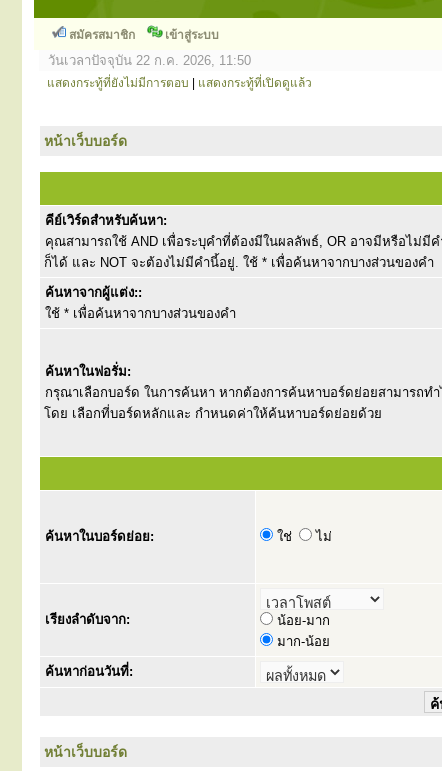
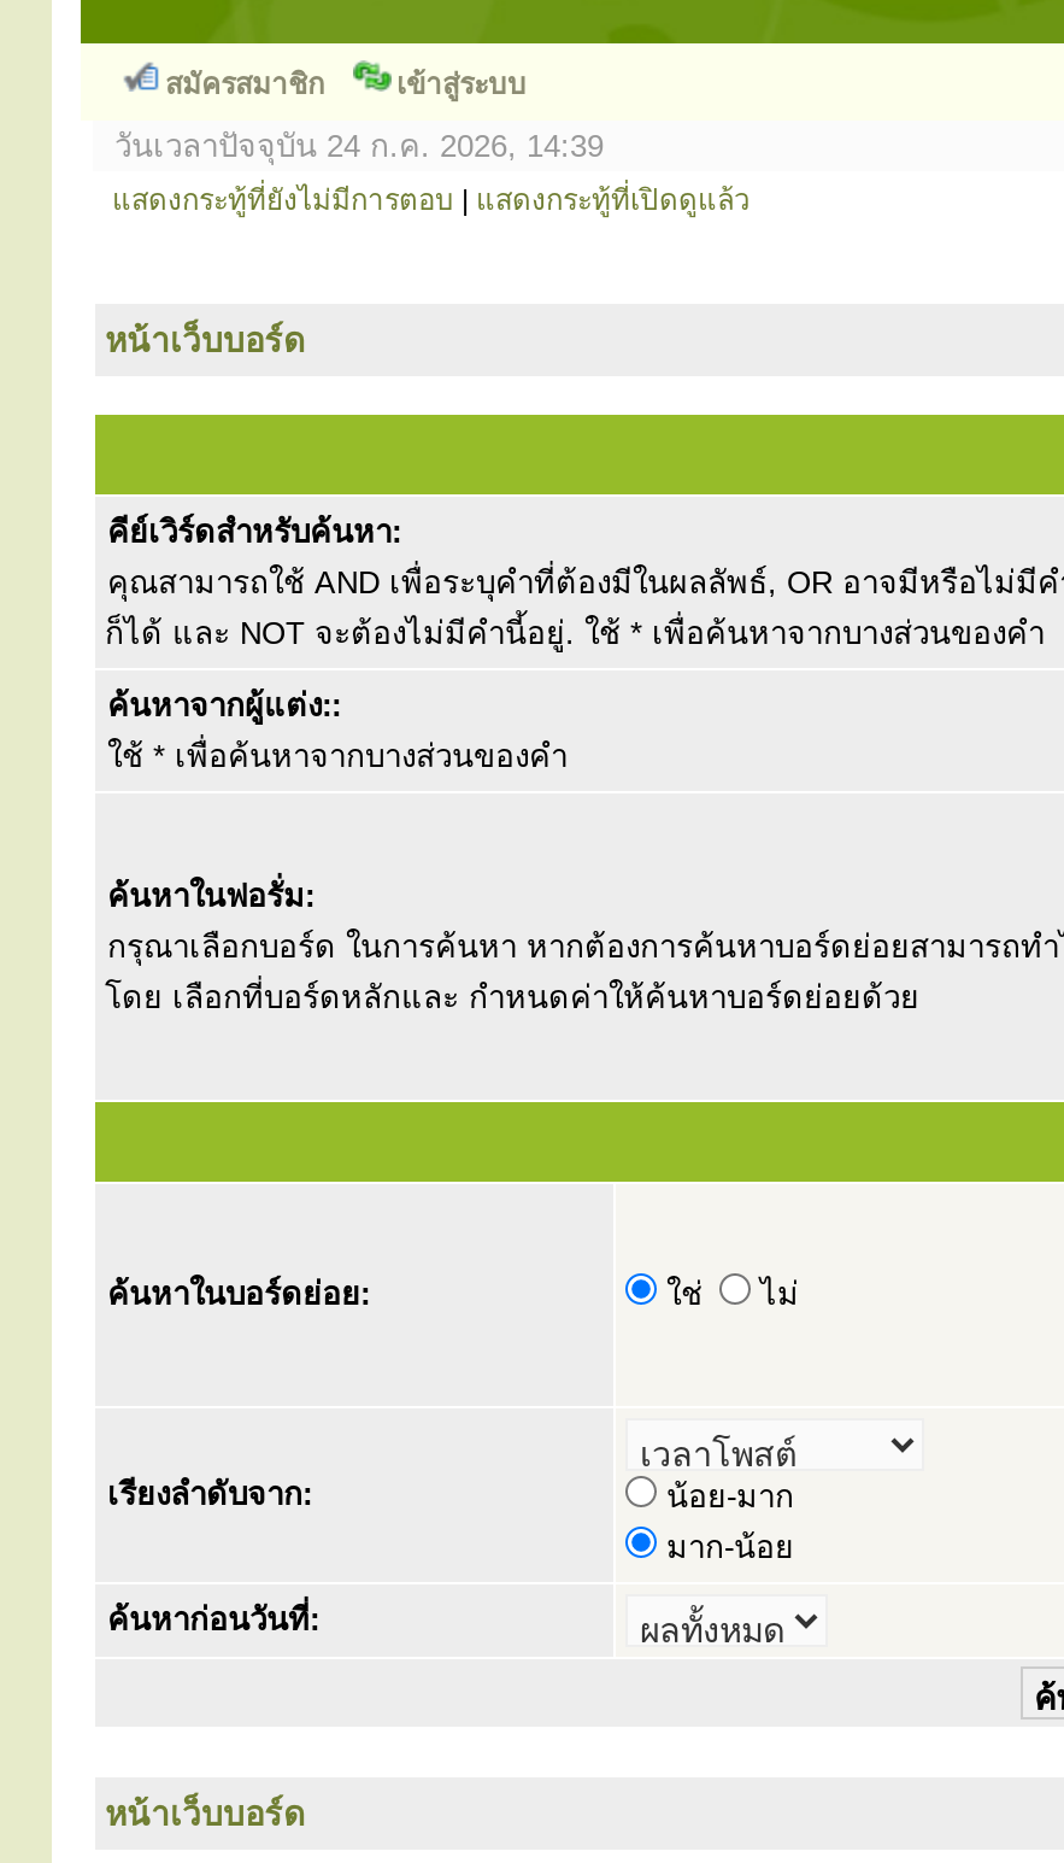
[48,53,259,68] วันเวลาปัจจุบัน 22 ก.ค. 2026, 11:50 -> [114,128,623,164] วันเวลาปัจจุบัน 24 ก.ค. 2026, 14:39

